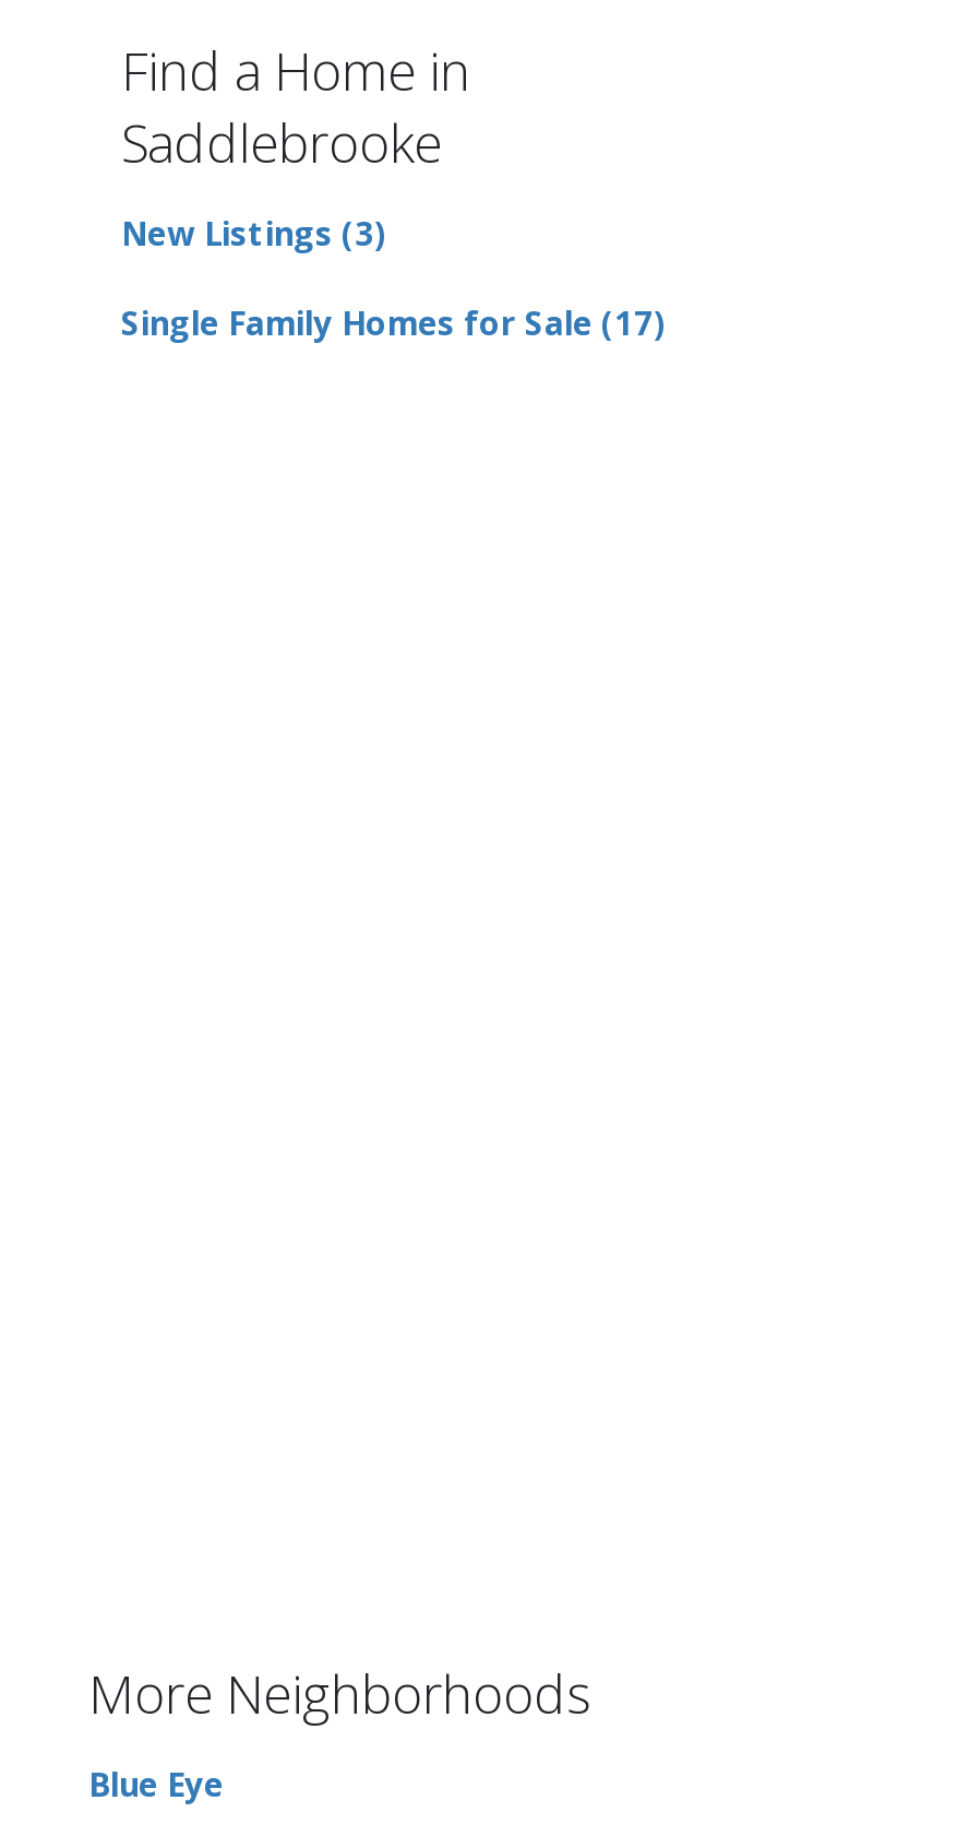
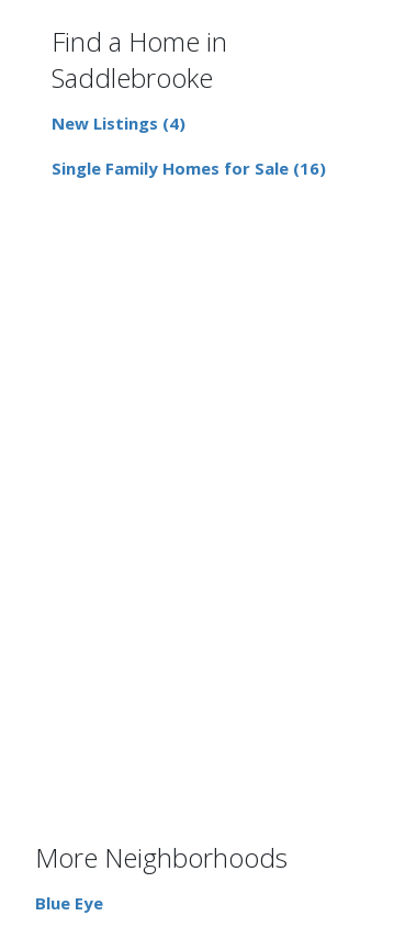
[121,211,387,254] New Listings (3) -> [52,112,185,134] New Listings (4)
[121,300,667,344] Single Family Homes for Sale (17) -> [52,157,326,179] Single Family Homes for Sale (16)

